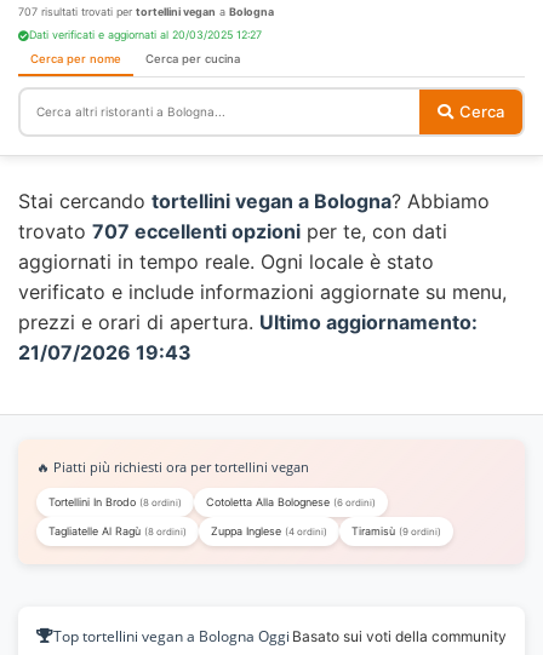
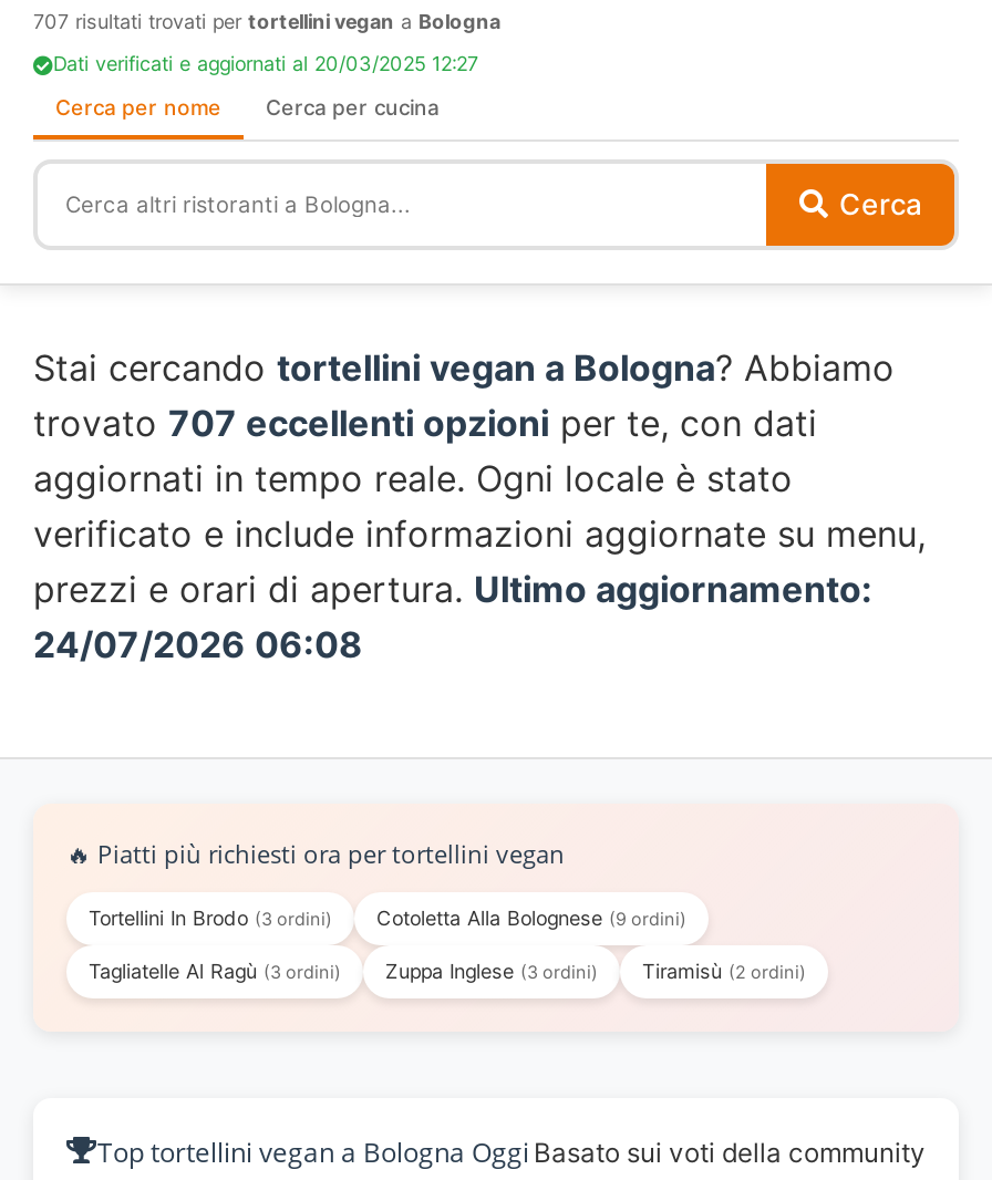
[18,340,192,364] 21/07/2026 19:43 -> [33,622,363,666] 24/07/2026 06:08
[48,495,182,508] Tortellini In Brodo (8 ordini) -> [89,904,332,929] Tortellini In Brodo (3 ordini)
[206,495,376,508] Cotoletta Alla Bolognese (6 ordini) -> [376,904,686,929] Cotoletta Alla Bolognese (9 ordini)
[48,524,187,537] Tagliatelle Al Ragù (8 ordini) -> [89,958,341,982] Tagliatelle Al Ragù (3 ordini)
[211,524,327,537] Zuppa Inglese (4 ordini) -> [385,958,598,982] Zuppa Inglese (3 ordini)
[351,524,441,537] Tiramisù (9 ordini) -> [642,958,806,982] Tiramisù (2 ordini)

